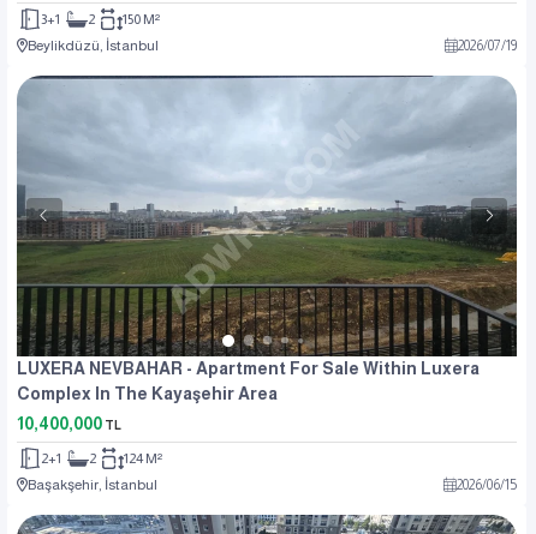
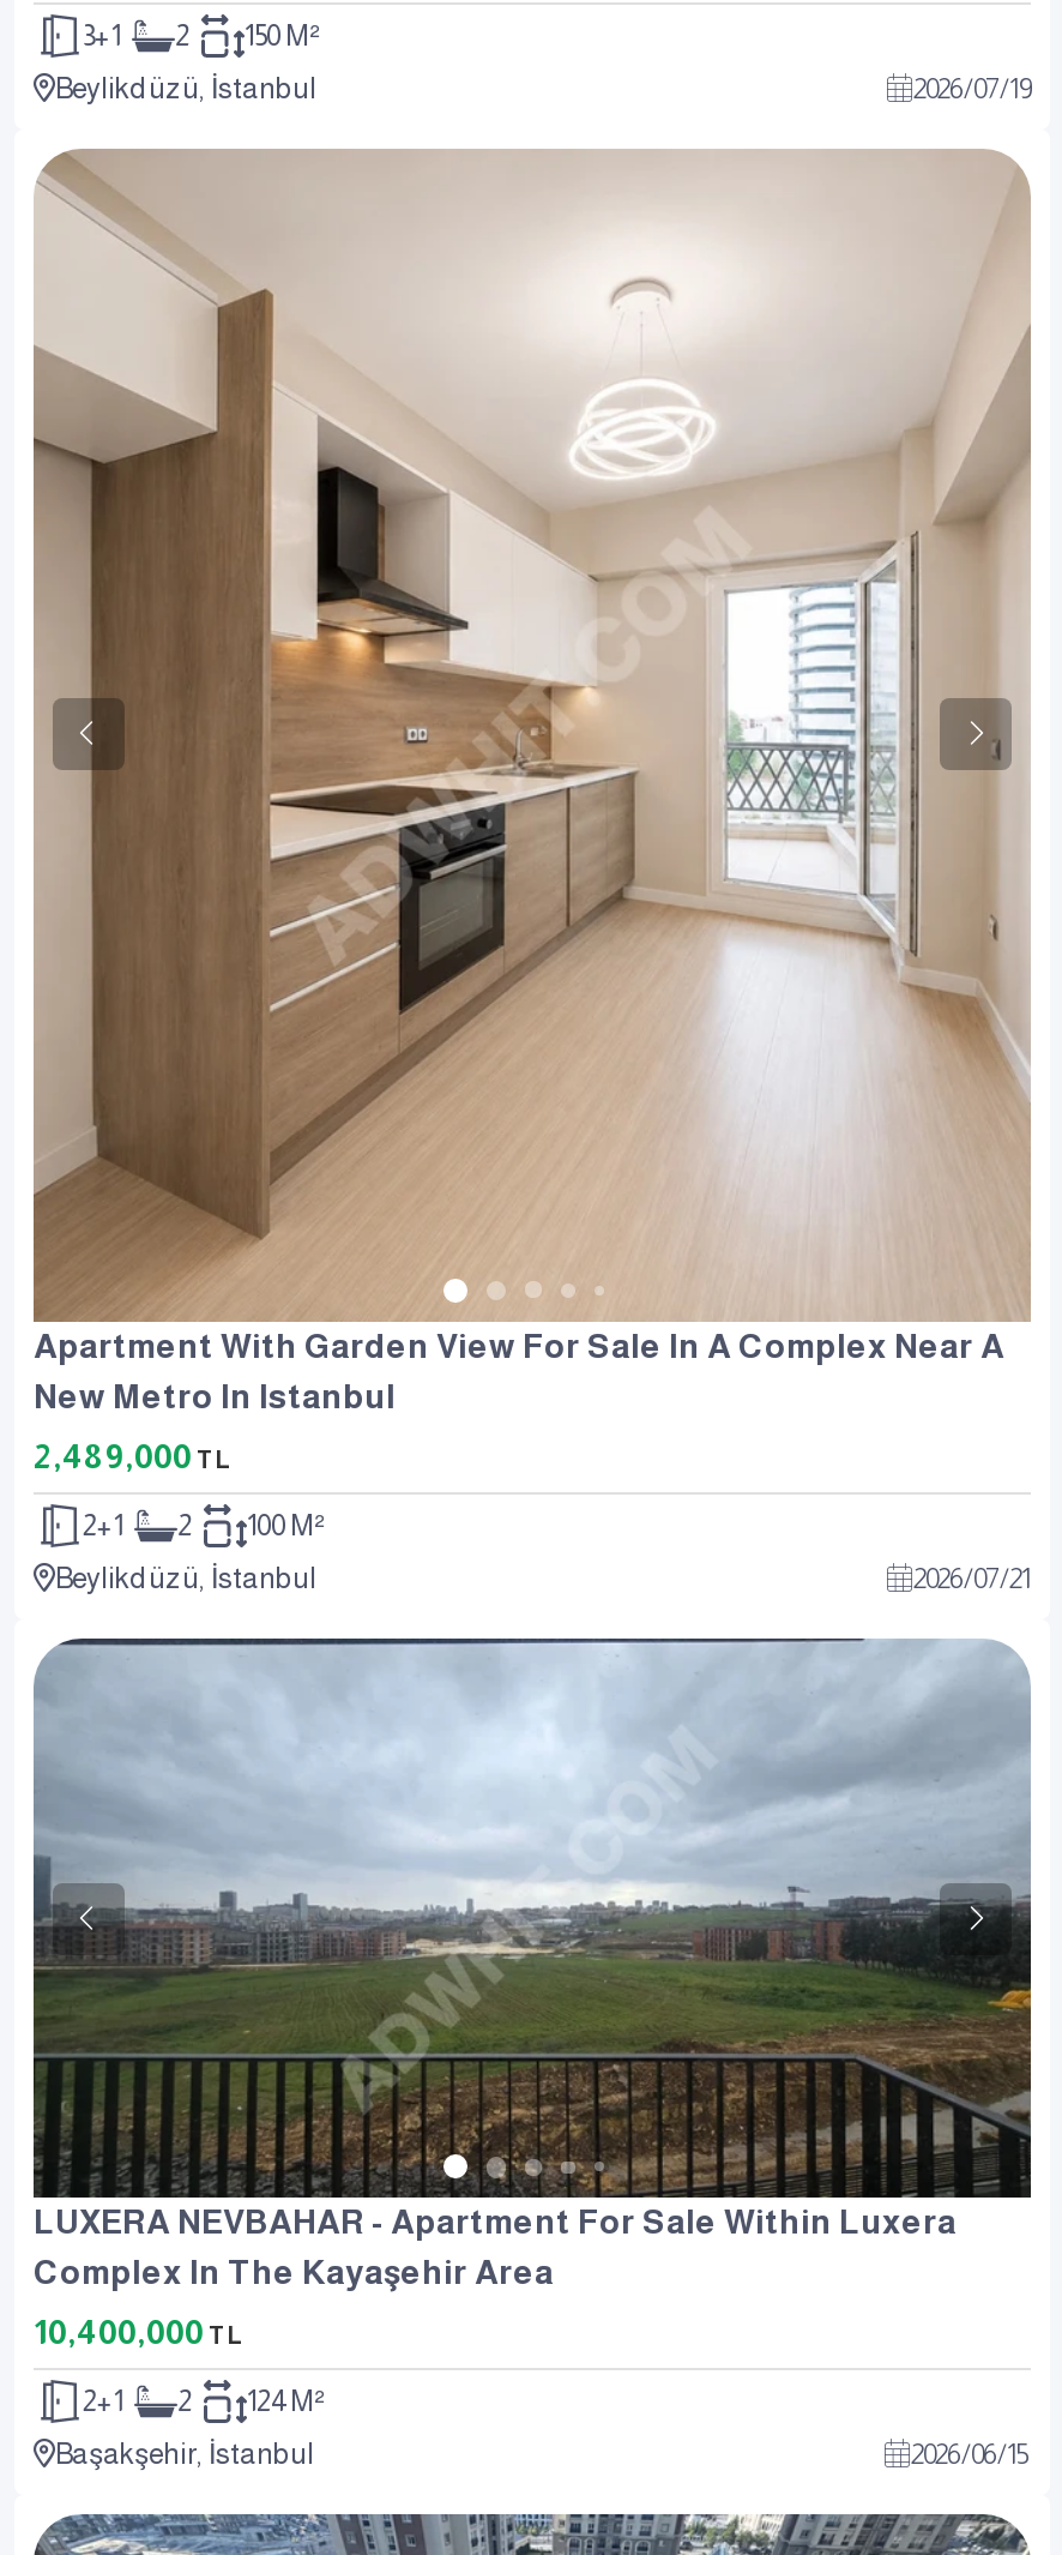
none -> [31,149,1031,1595] [image] | Apartment With Garden View For Sale In A Complex Near A | New Metro In Istanbul | 2,489,000 TL | 2+1 | 2 | 100 M² | Beylikdüzü, İstanbul | 2026/07/21

